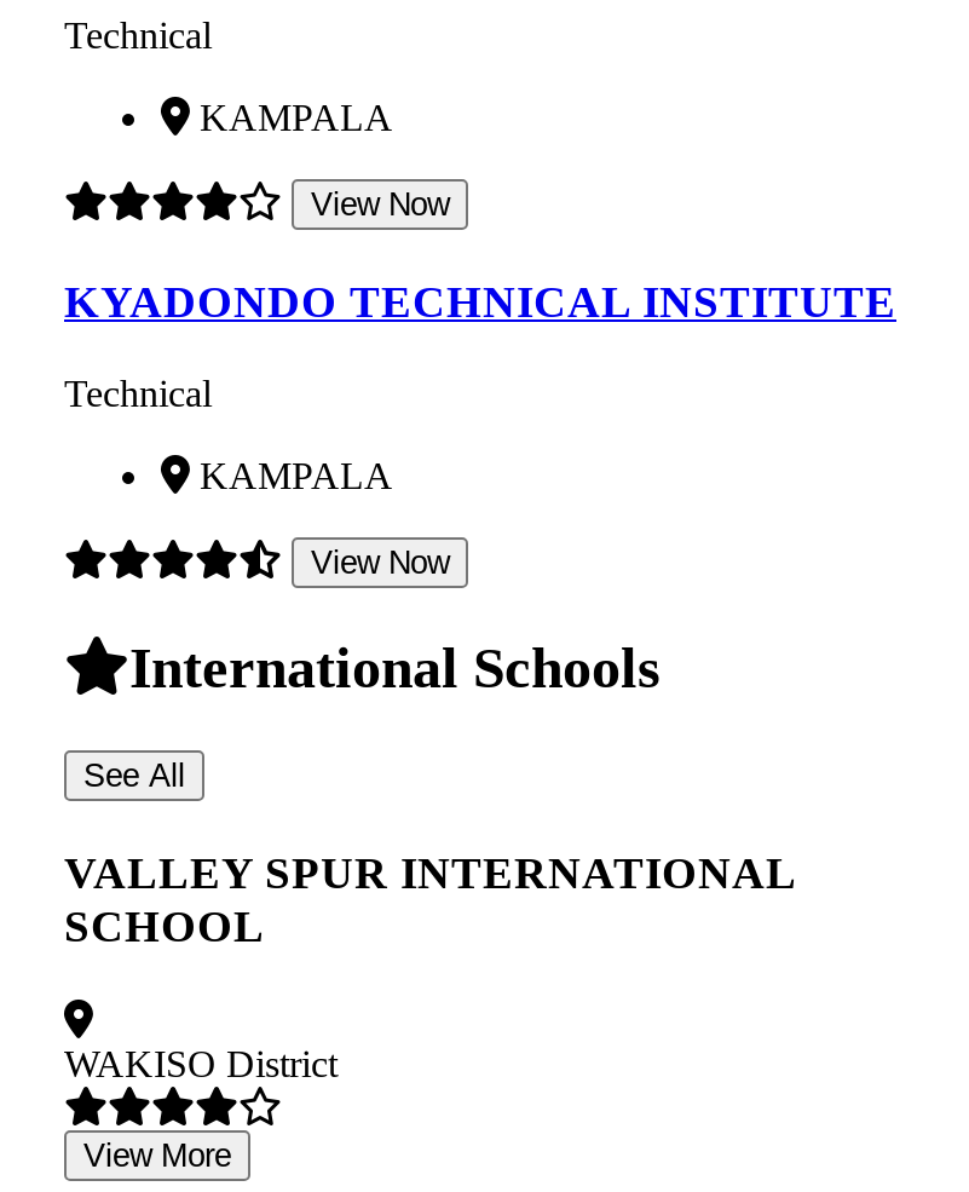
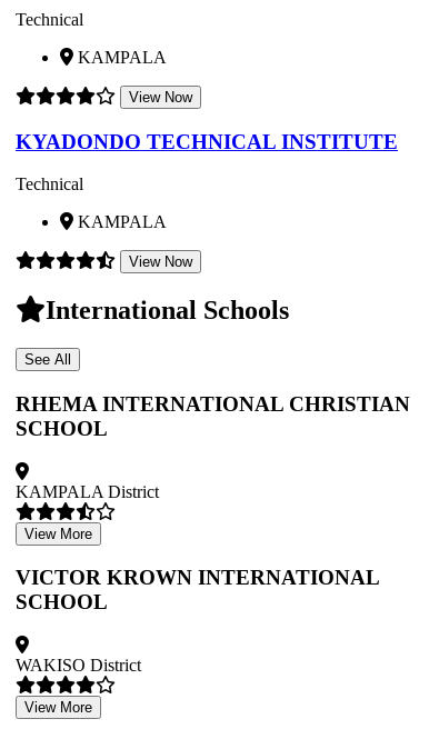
[64,847,795,897] VALLEY SPUR INTERNATIONAL -> [16,392,410,589] RHEMA INTERNATIONAL CHRISTIAN | SCHOOL | KAMPALA District | View More | VICTOR KROWN INTERNATIONAL

